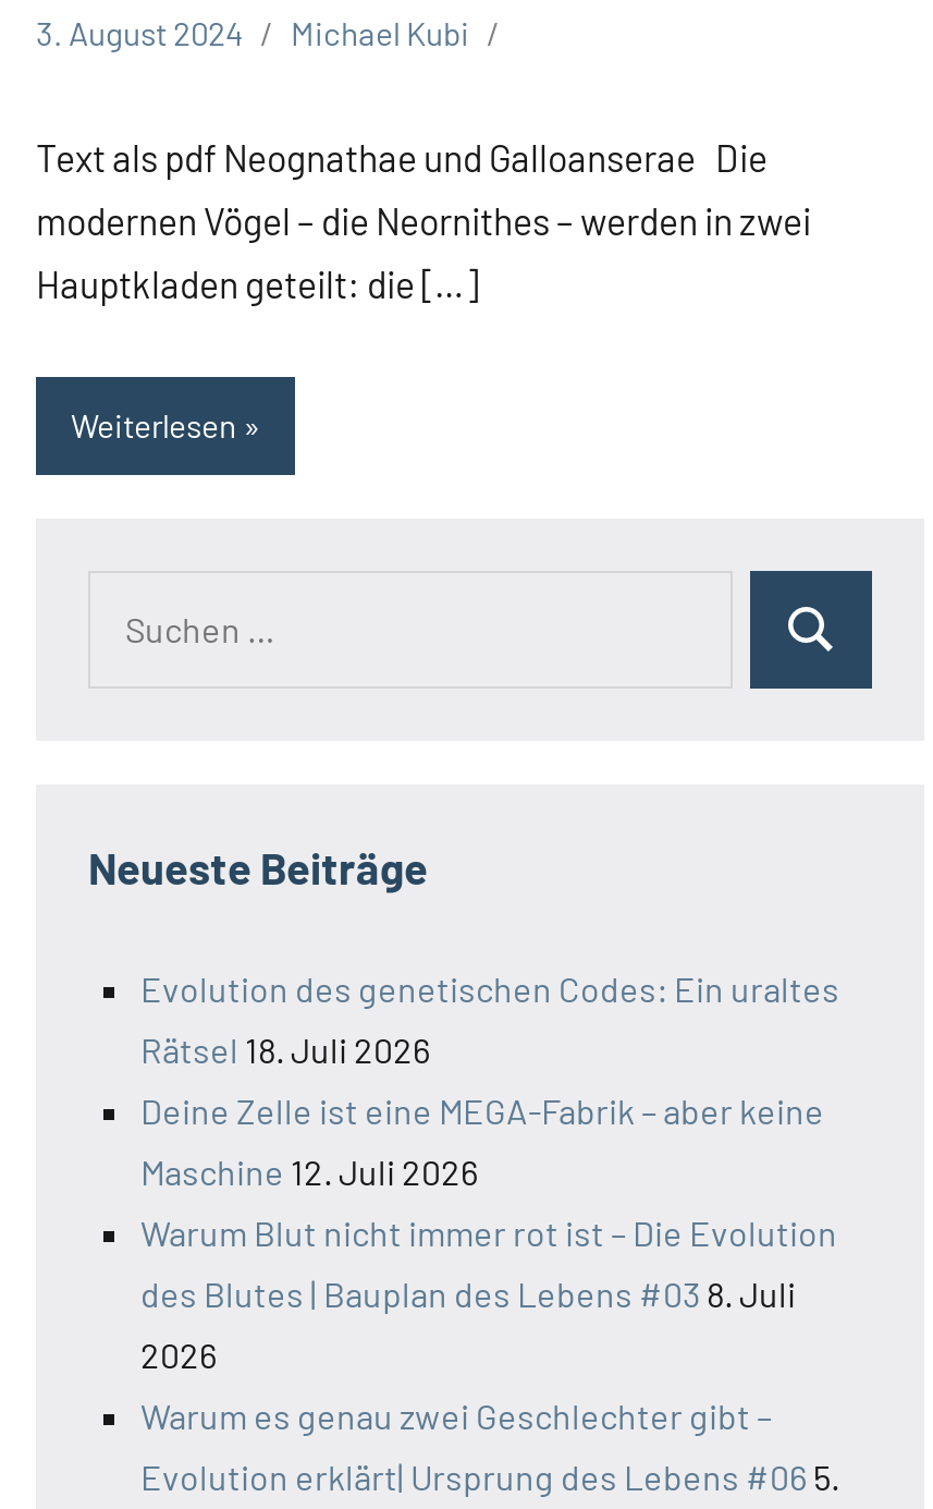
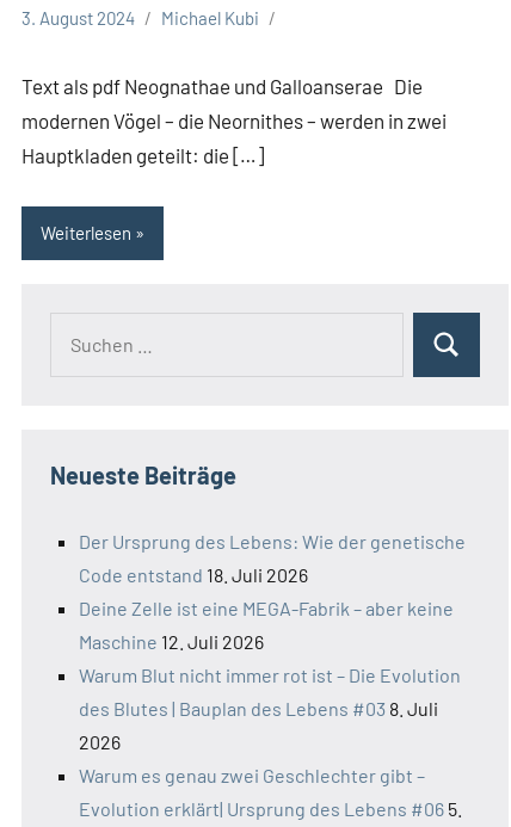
[140,967,839,1008] Evolution des genetischen Codes: Ein uraltes -> [79,530,466,552] Der Ursprung des Lebens: Wie der genetische
[140,1028,430,1069] Rätsel 18. Juli 2026 -> [79,563,308,586] Code entstand 18. Juli 2026

